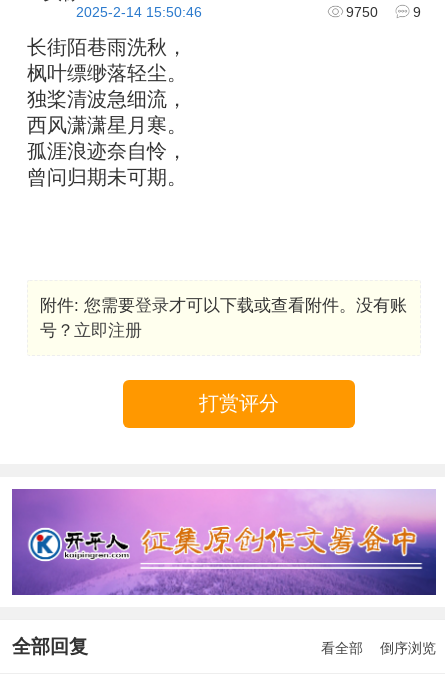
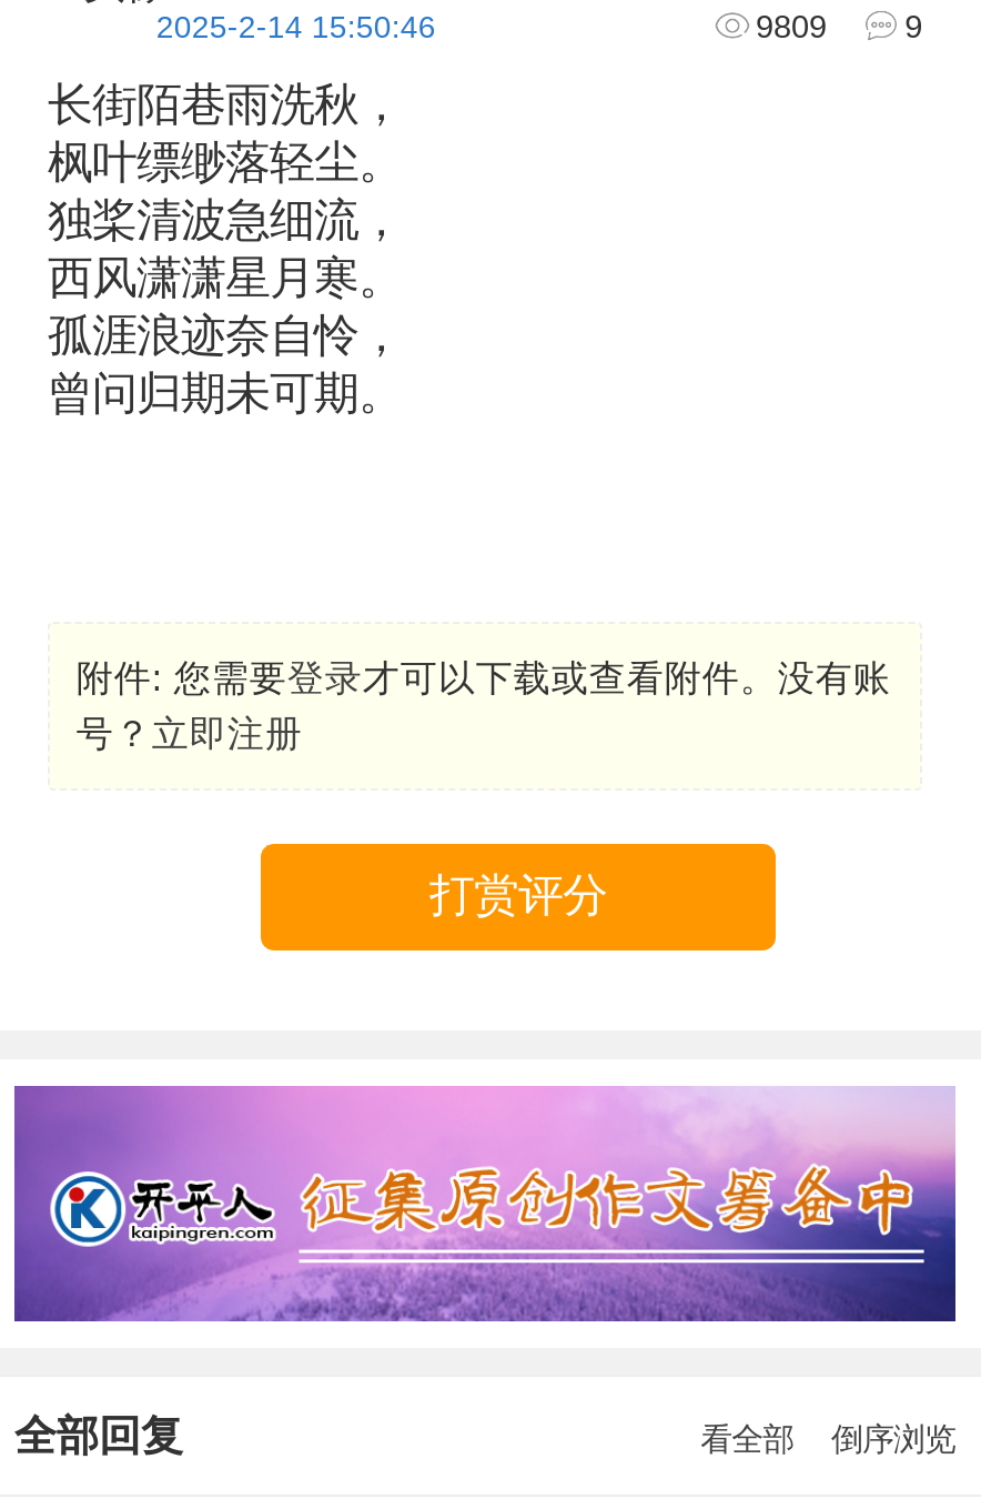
[346,3,421,19] 9750 9 -> [756,8,922,43] 9809 9

